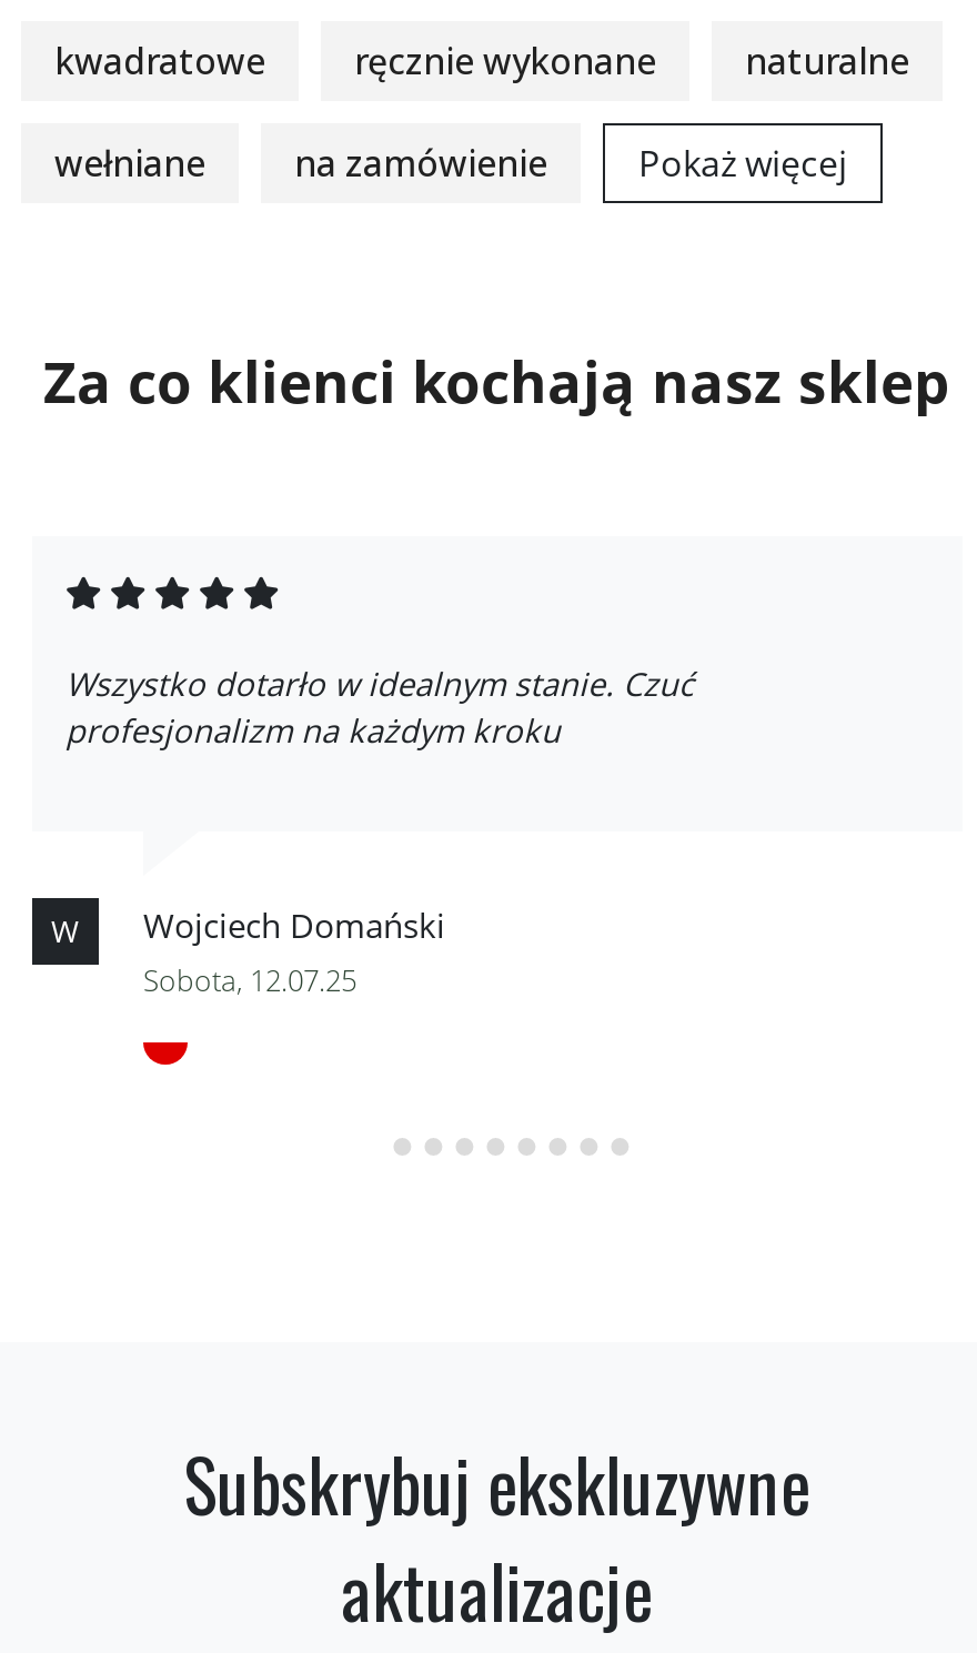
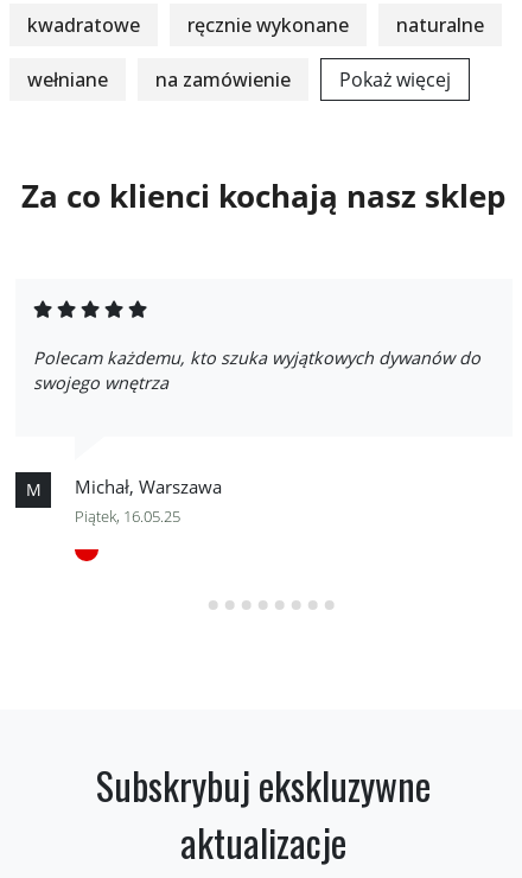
[66,663,694,752] Wszystko dotarło w idealnym stanie. Czuć | profesjonalizm na każdym kroku -> [33,347,480,394] Polecam każdemu, kto szuka wyjątkowych dywanów do | swojego wnętrza
[51,903,445,1001] W | Wojciech Domański | Sobota, 12.07.25 -> [26,475,222,527] M | Michał, Warszawa | Piątek, 16.05.25

